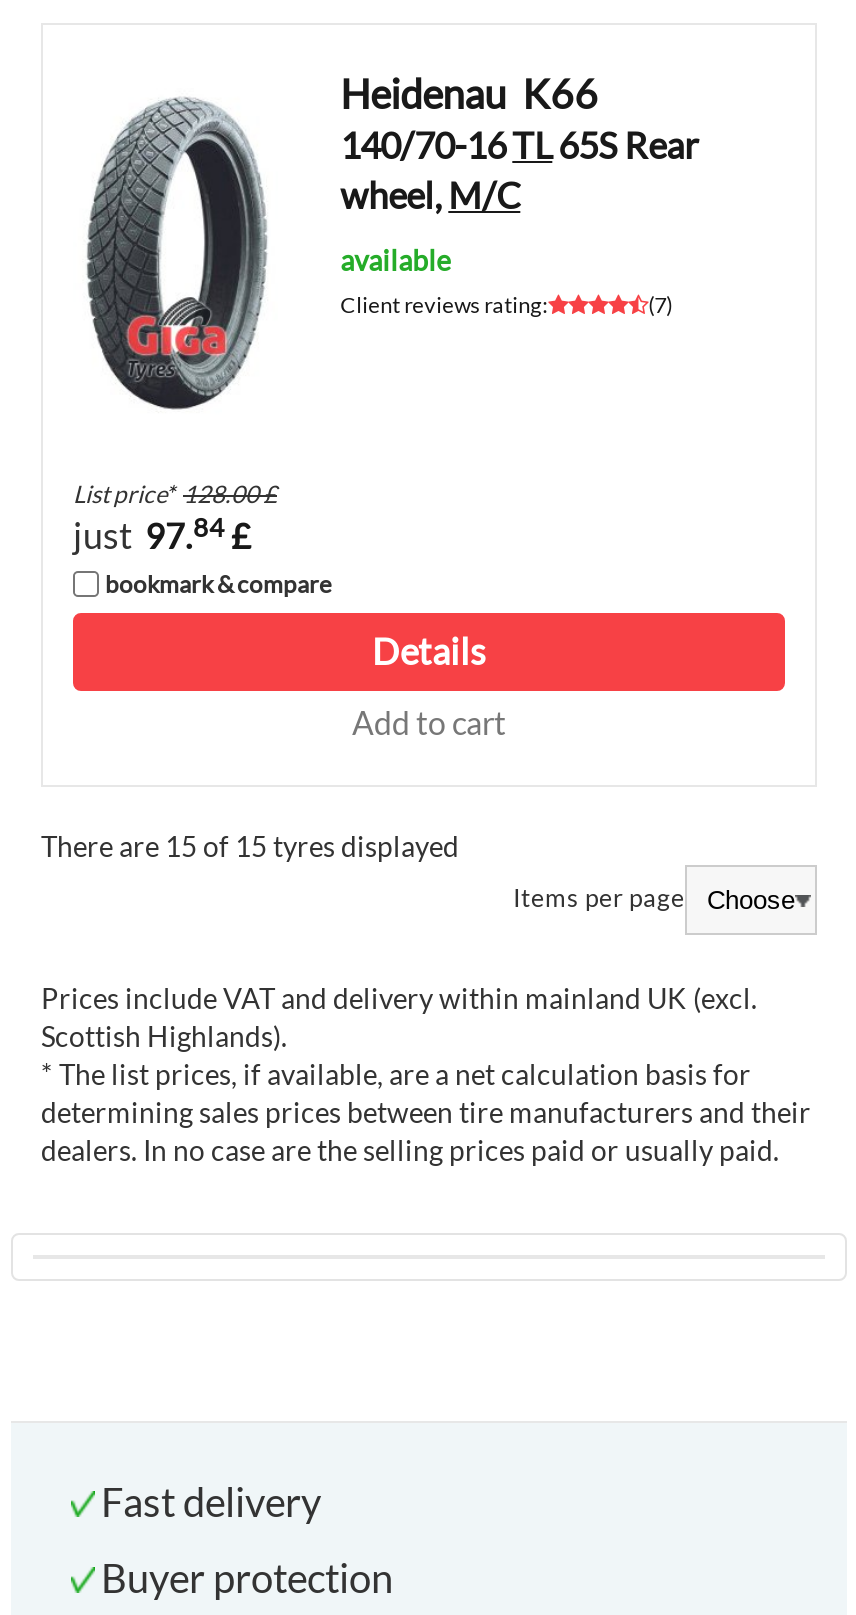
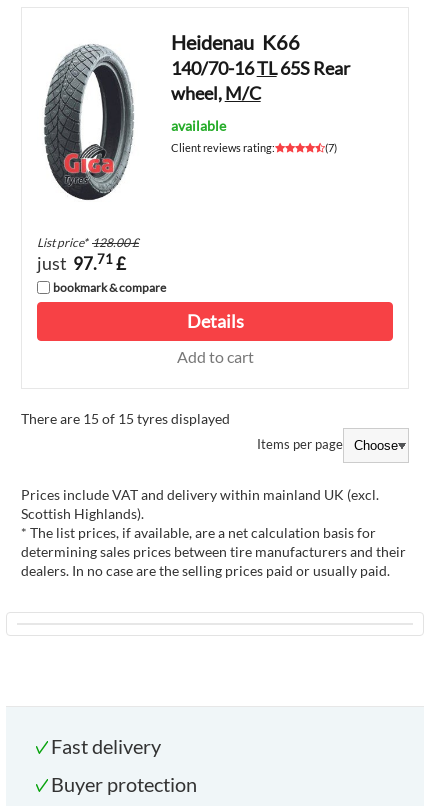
[73,511,251,557] just 97.84£ -> [37,251,126,274] just 97.71£

